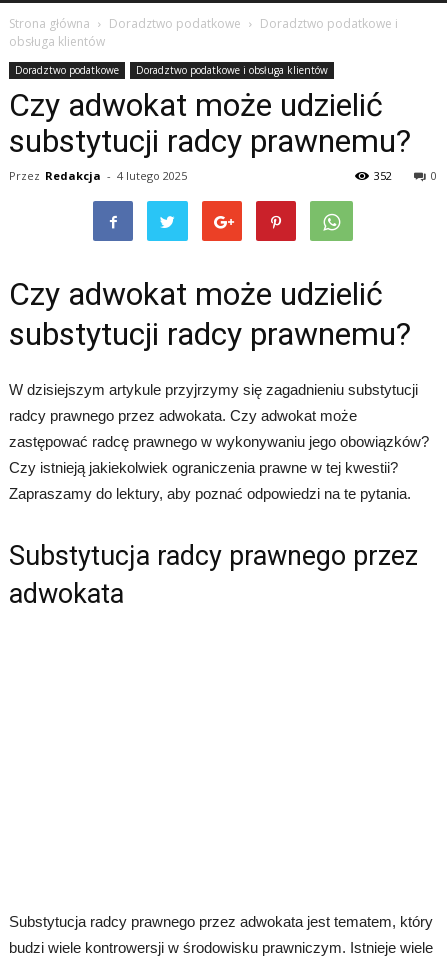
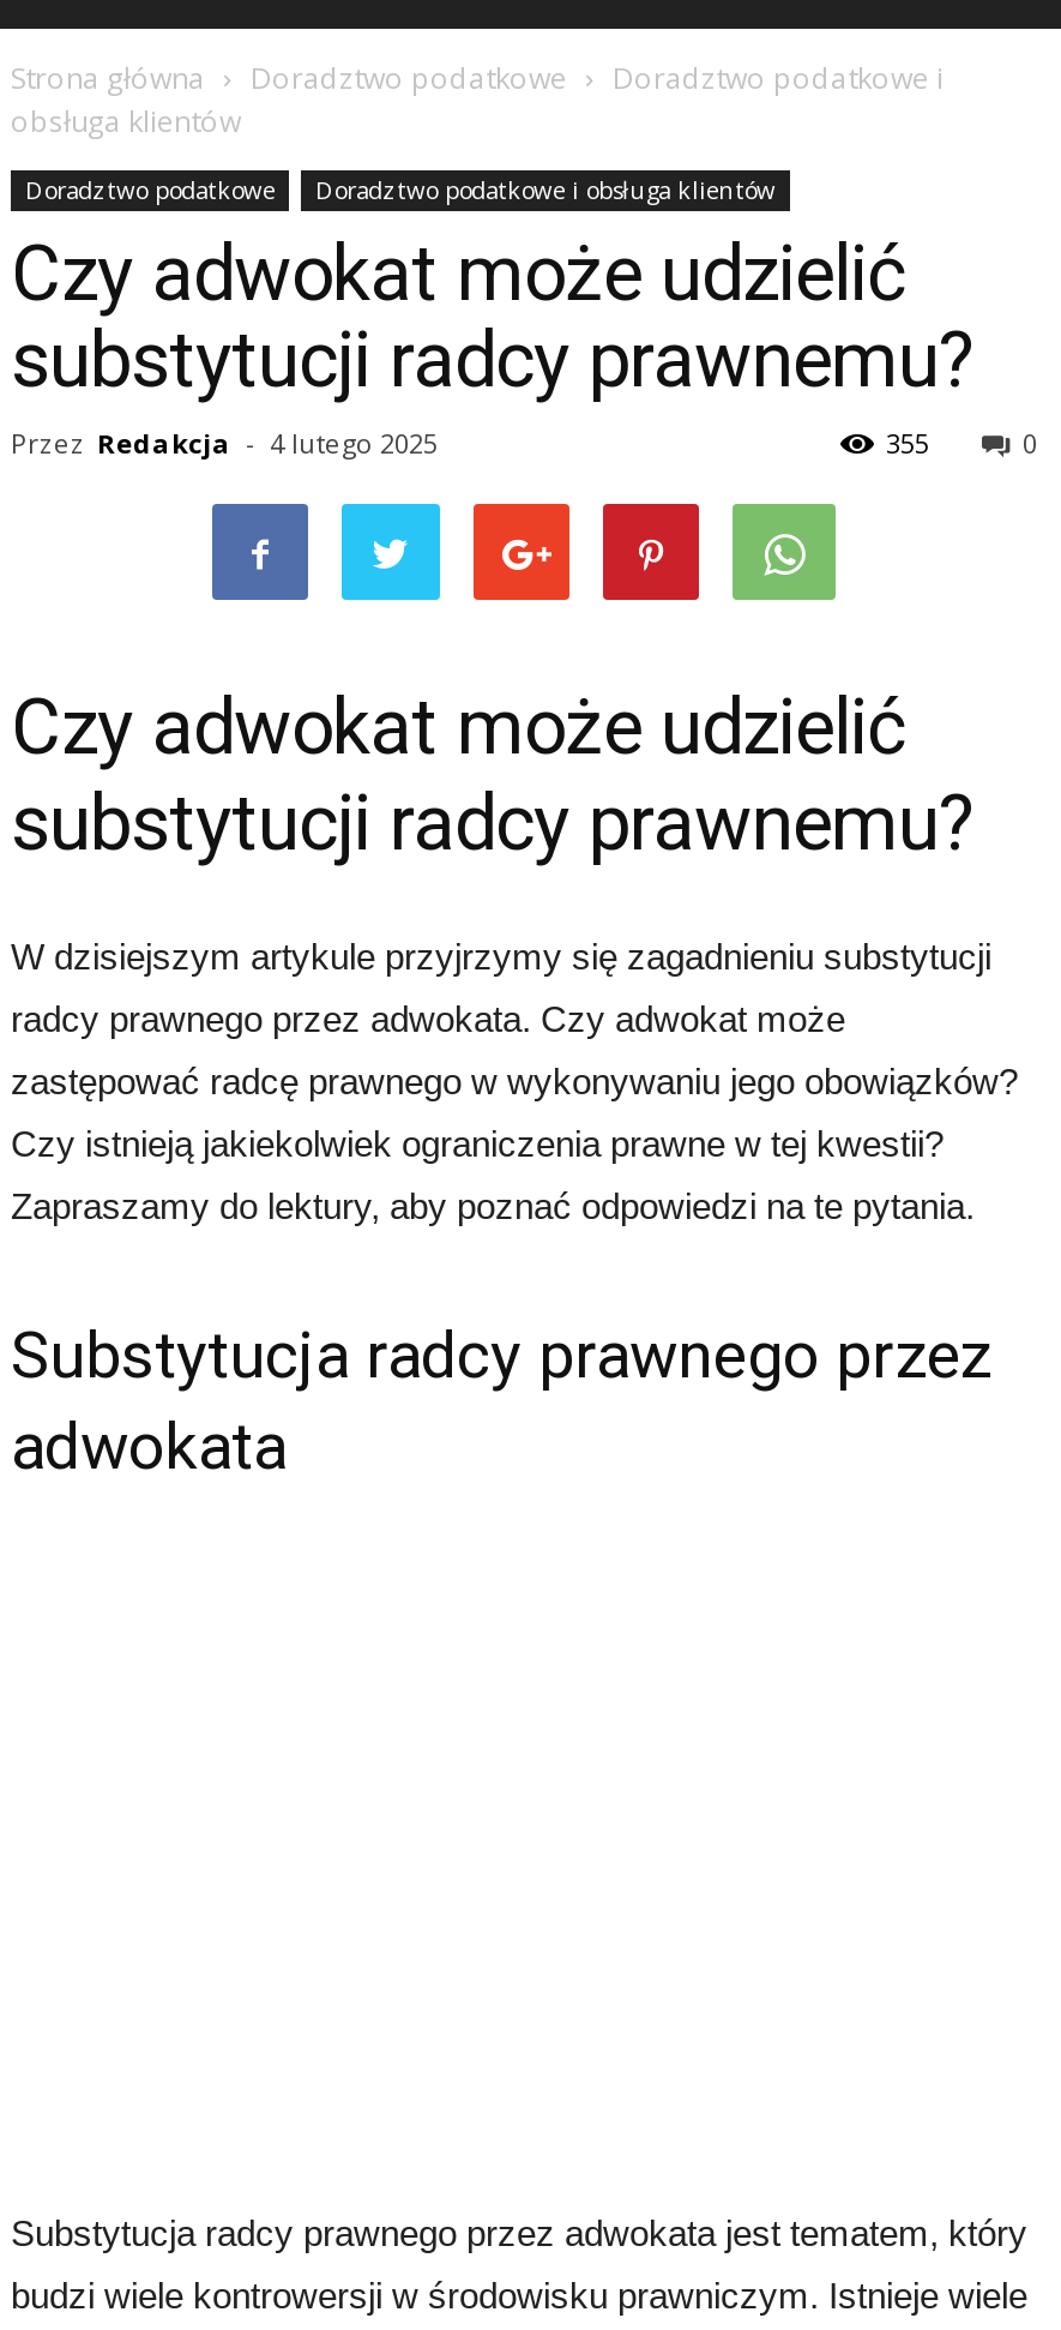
[374,168,392,183] 352 -> [886,425,929,461] 355

